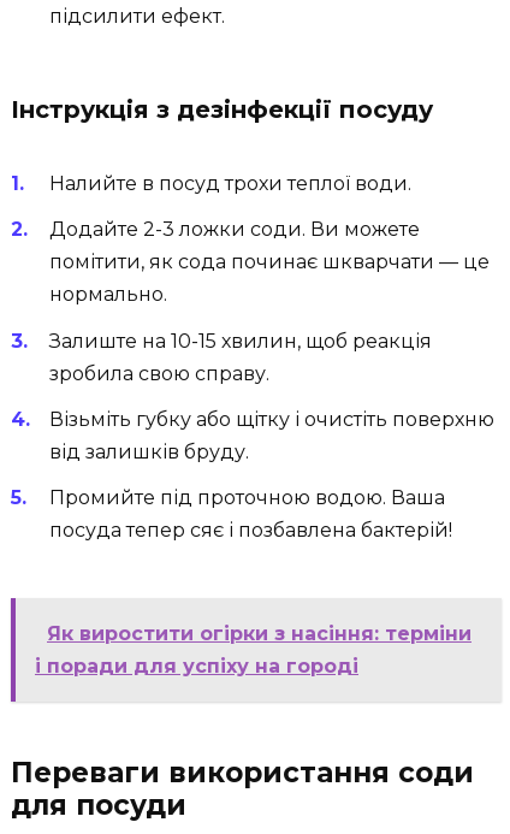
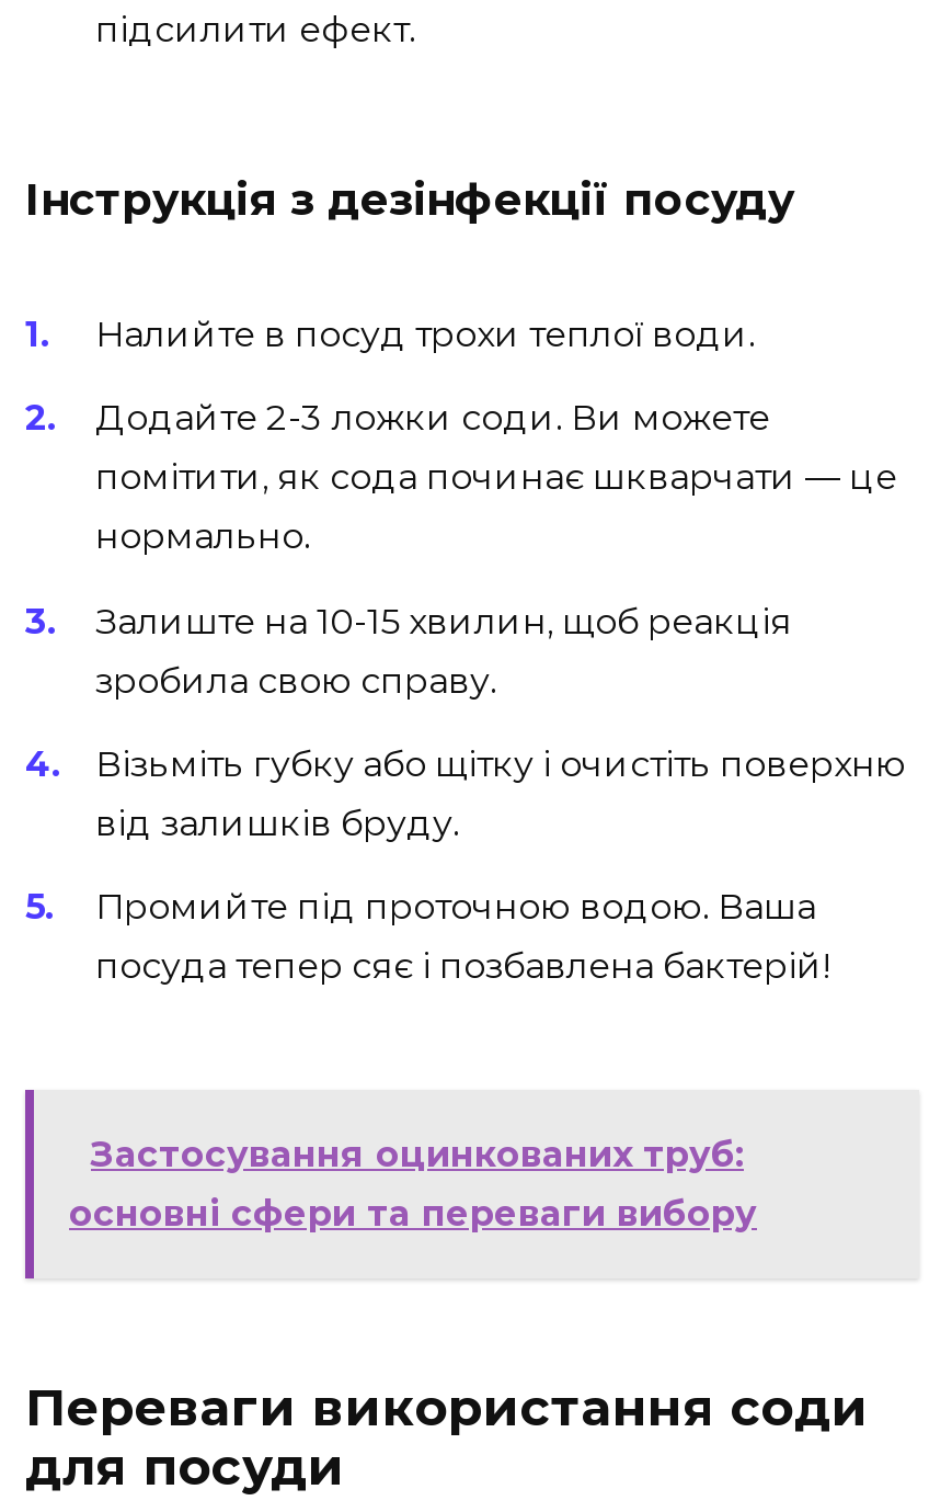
[35,622,472,678] Як виростити огірки з насіння: терміни | і поради для успіху на городі -> [69,1134,757,1235] Застосування оцинкованих труб: | основні сфери та переваги вибору

